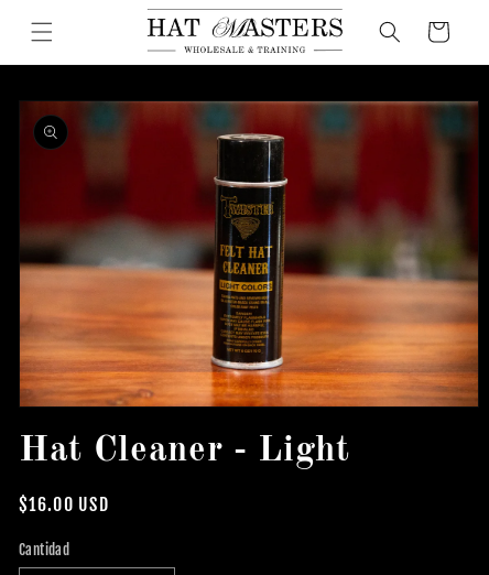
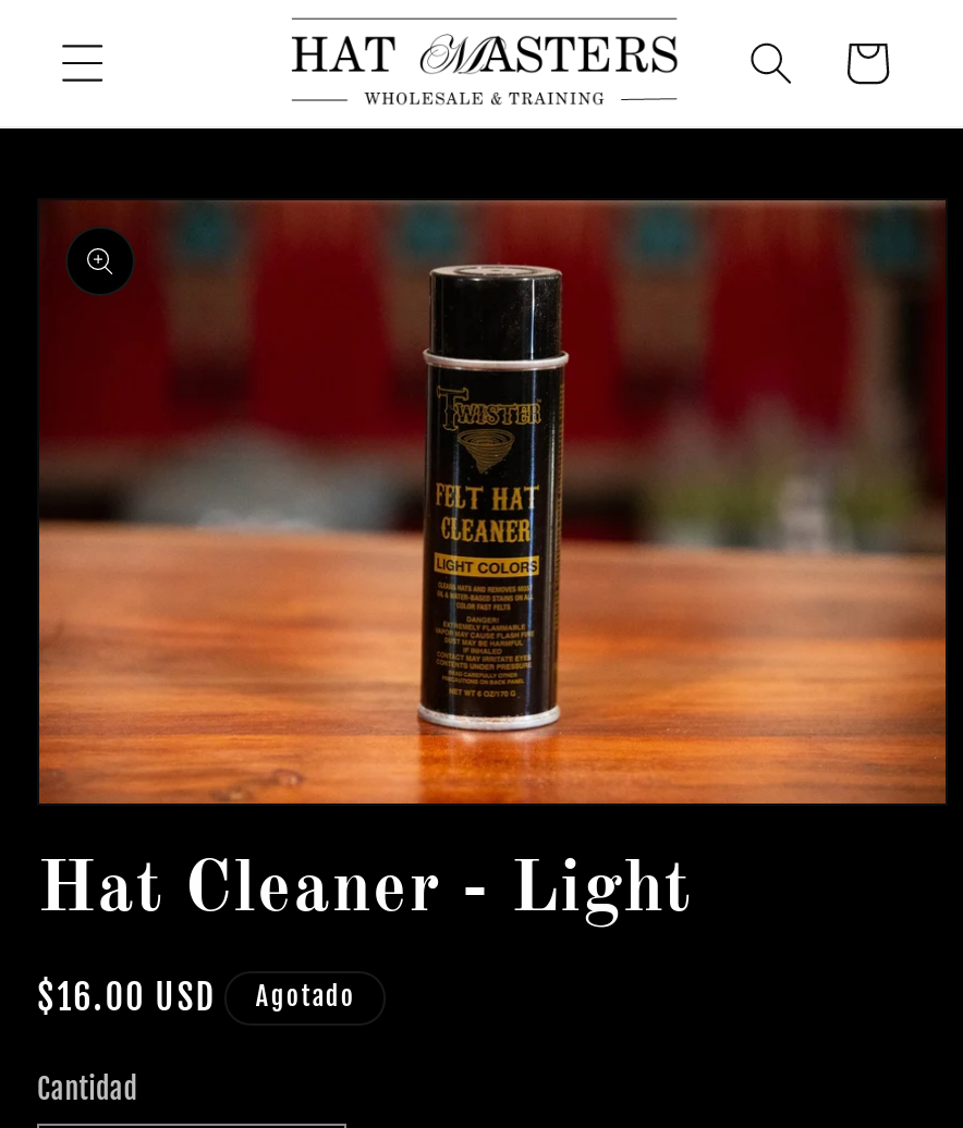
none -> [256,980,356,1013] Agotado

